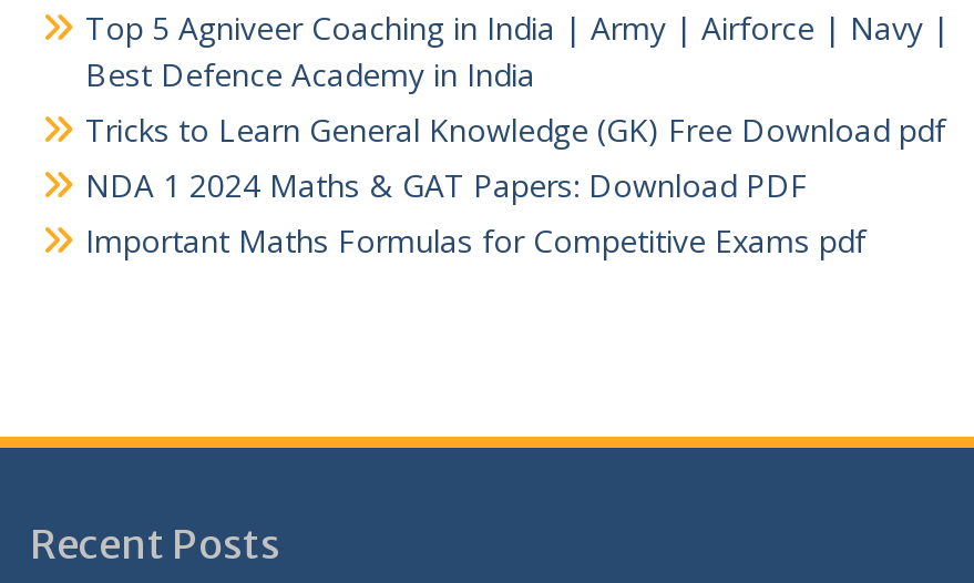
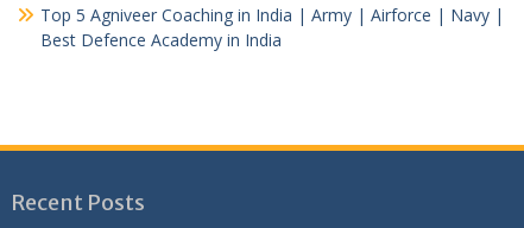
[85,109,945,262] Tricks to Learn General Knowledge (GK) Free Download pdf | NDA 1 2024 Maths & GAT Papers: Download PDF | Important Maths Formulas for Competitive Exams pdf -> none

